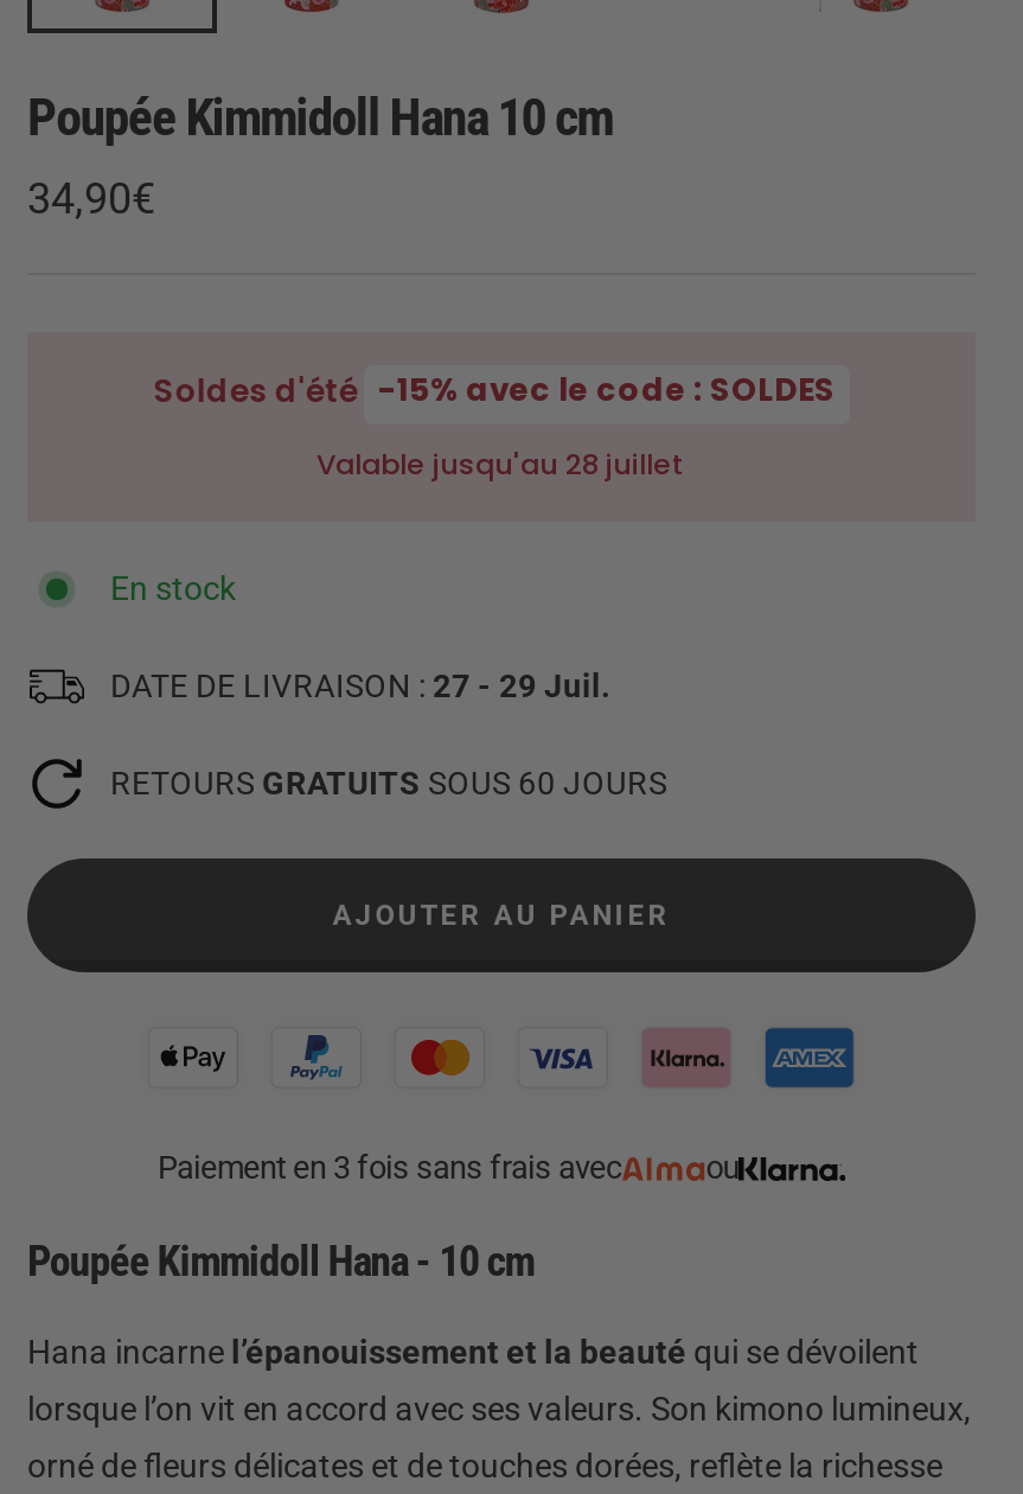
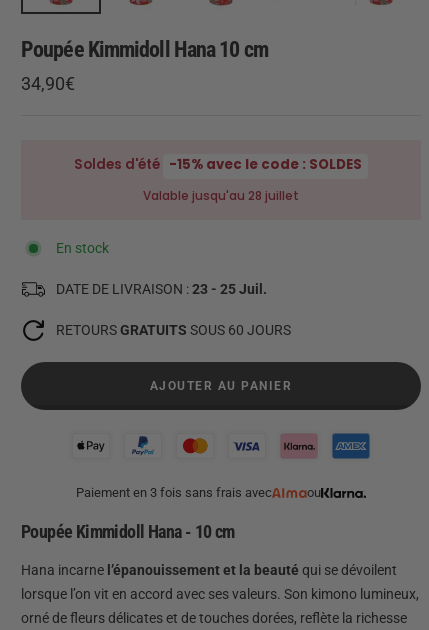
[110,666,610,704] DATE DE LIVRAISON : 27 - 29 Juil. -> [56,281,267,297] DATE DE LIVRAISON : 23 - 25 Juil.

